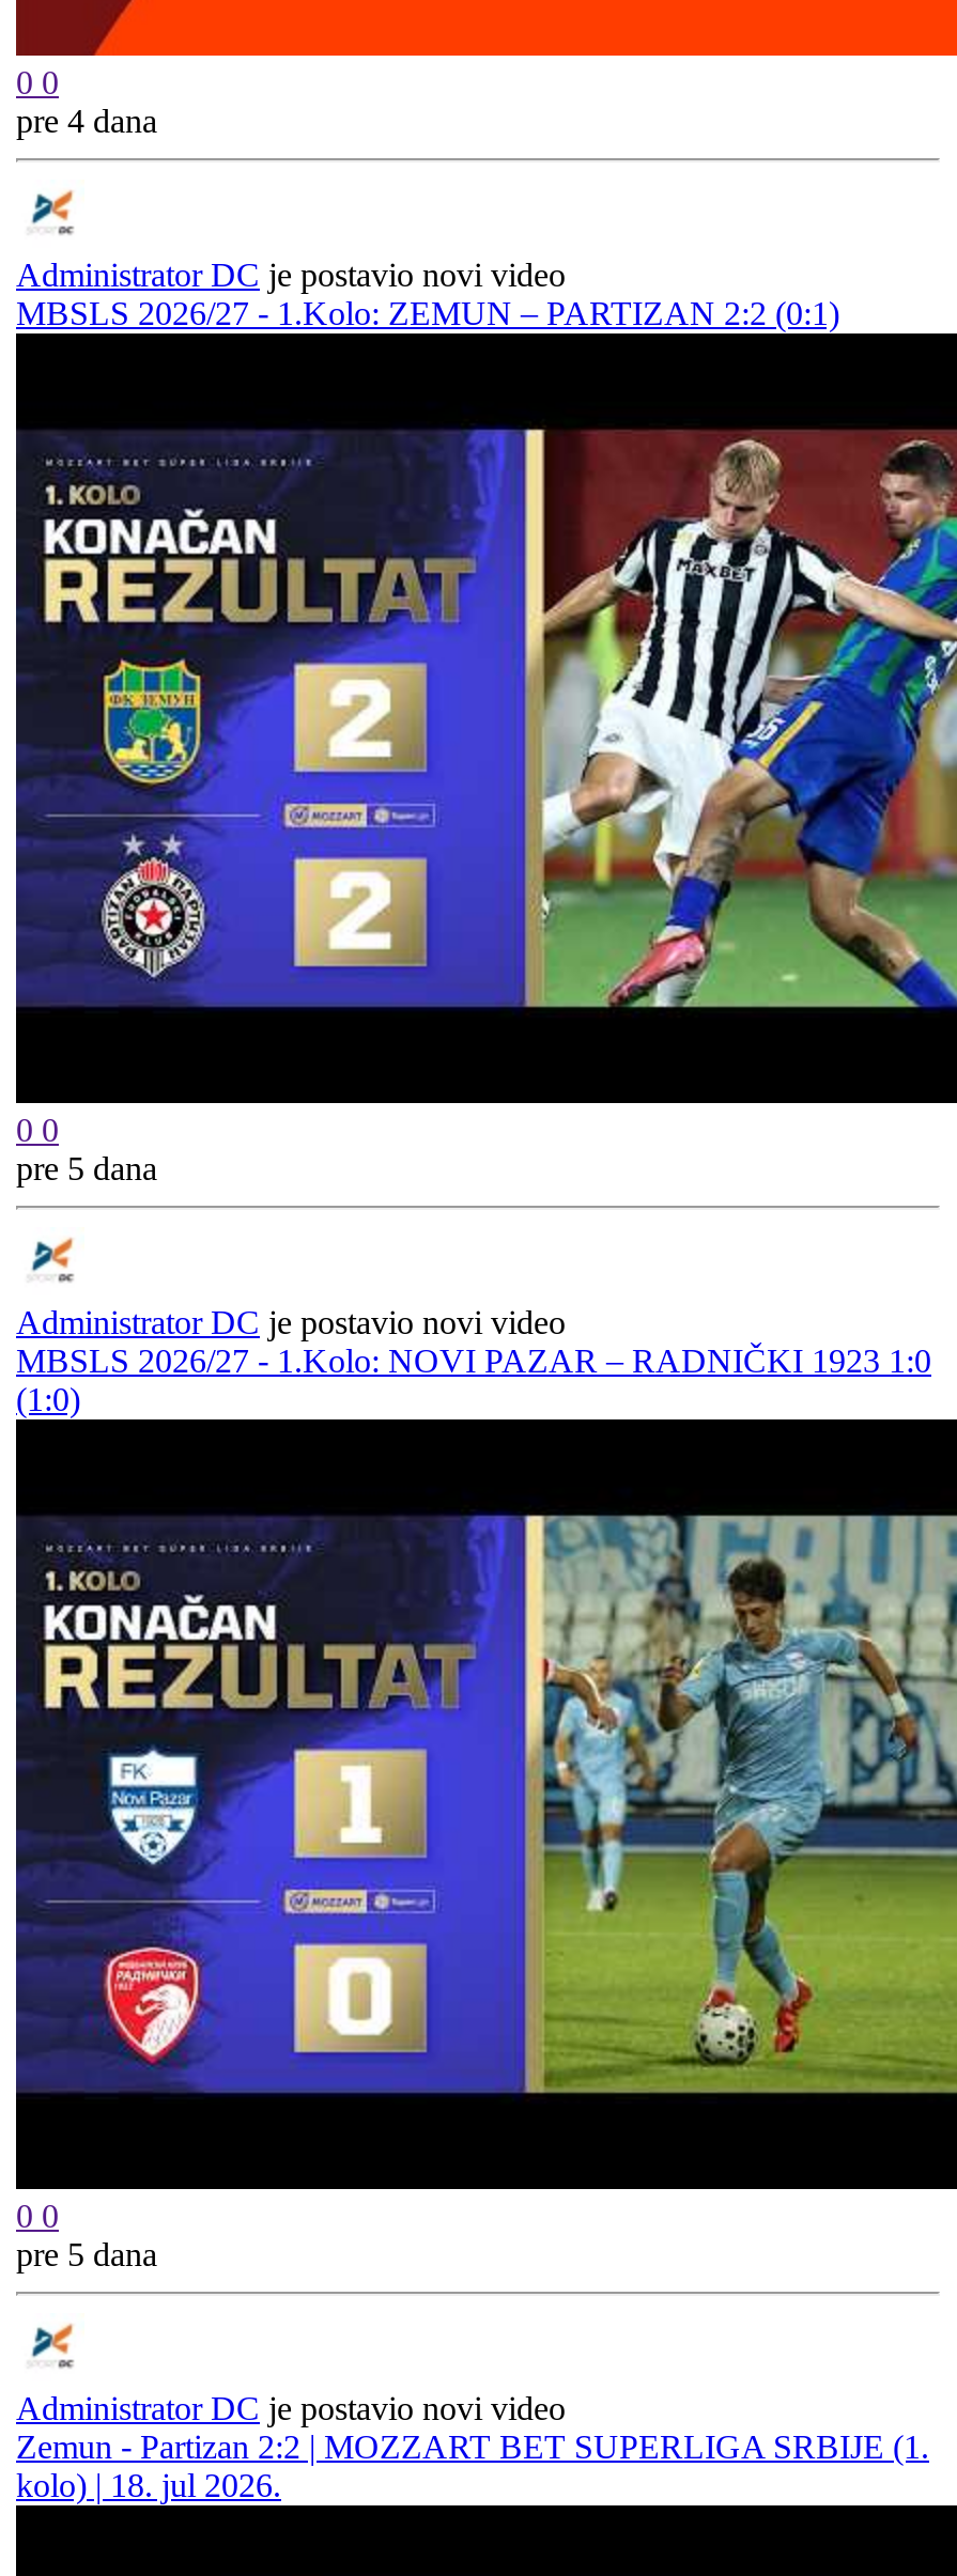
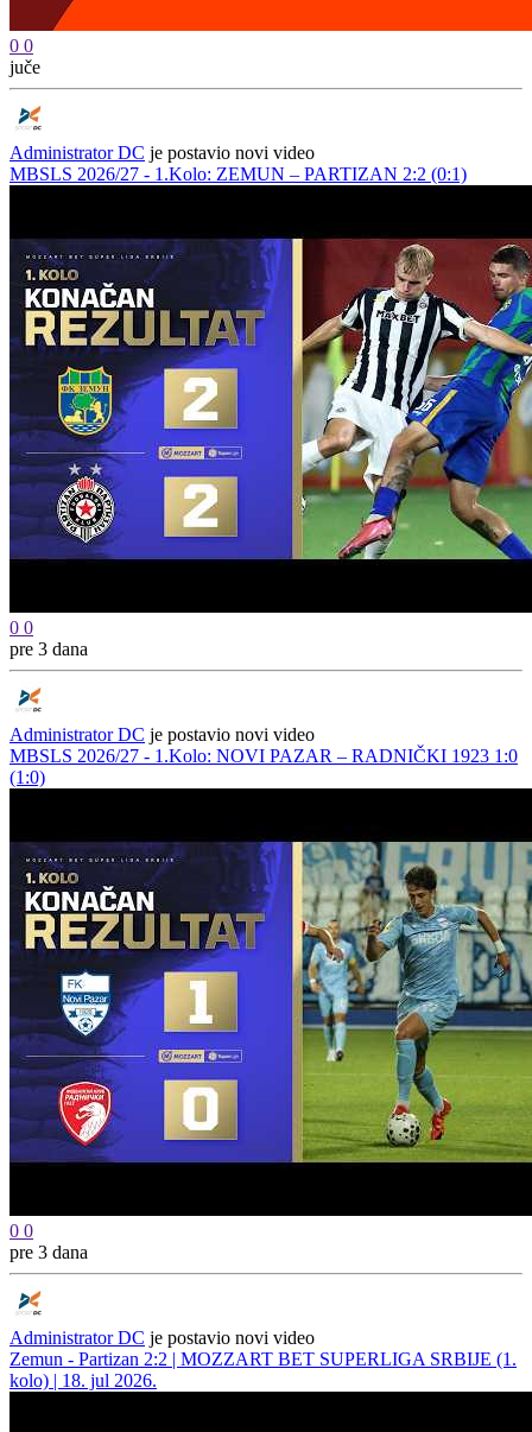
[16,103,157,139] pre 4 dana -> [9,57,40,77] juče
[16,1150,157,1186] pre 5 dana -> [9,639,88,659] pre 3 dana
[16,2236,157,2272] pre 5 dana -> [9,1242,88,1262] pre 3 dana

